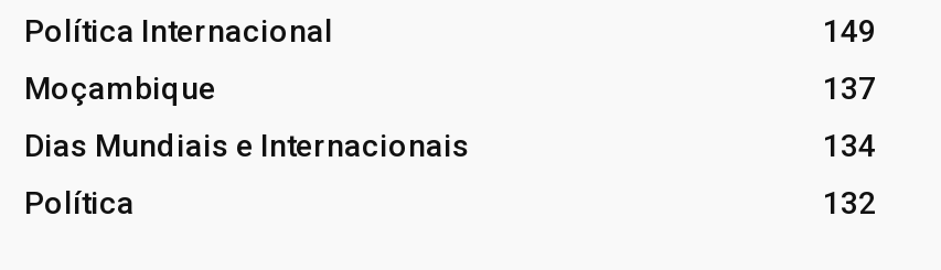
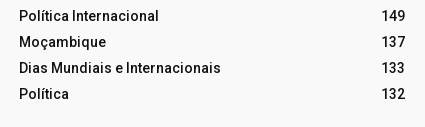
[823,127,876,162] 134 -> [381,60,405,76] 133

